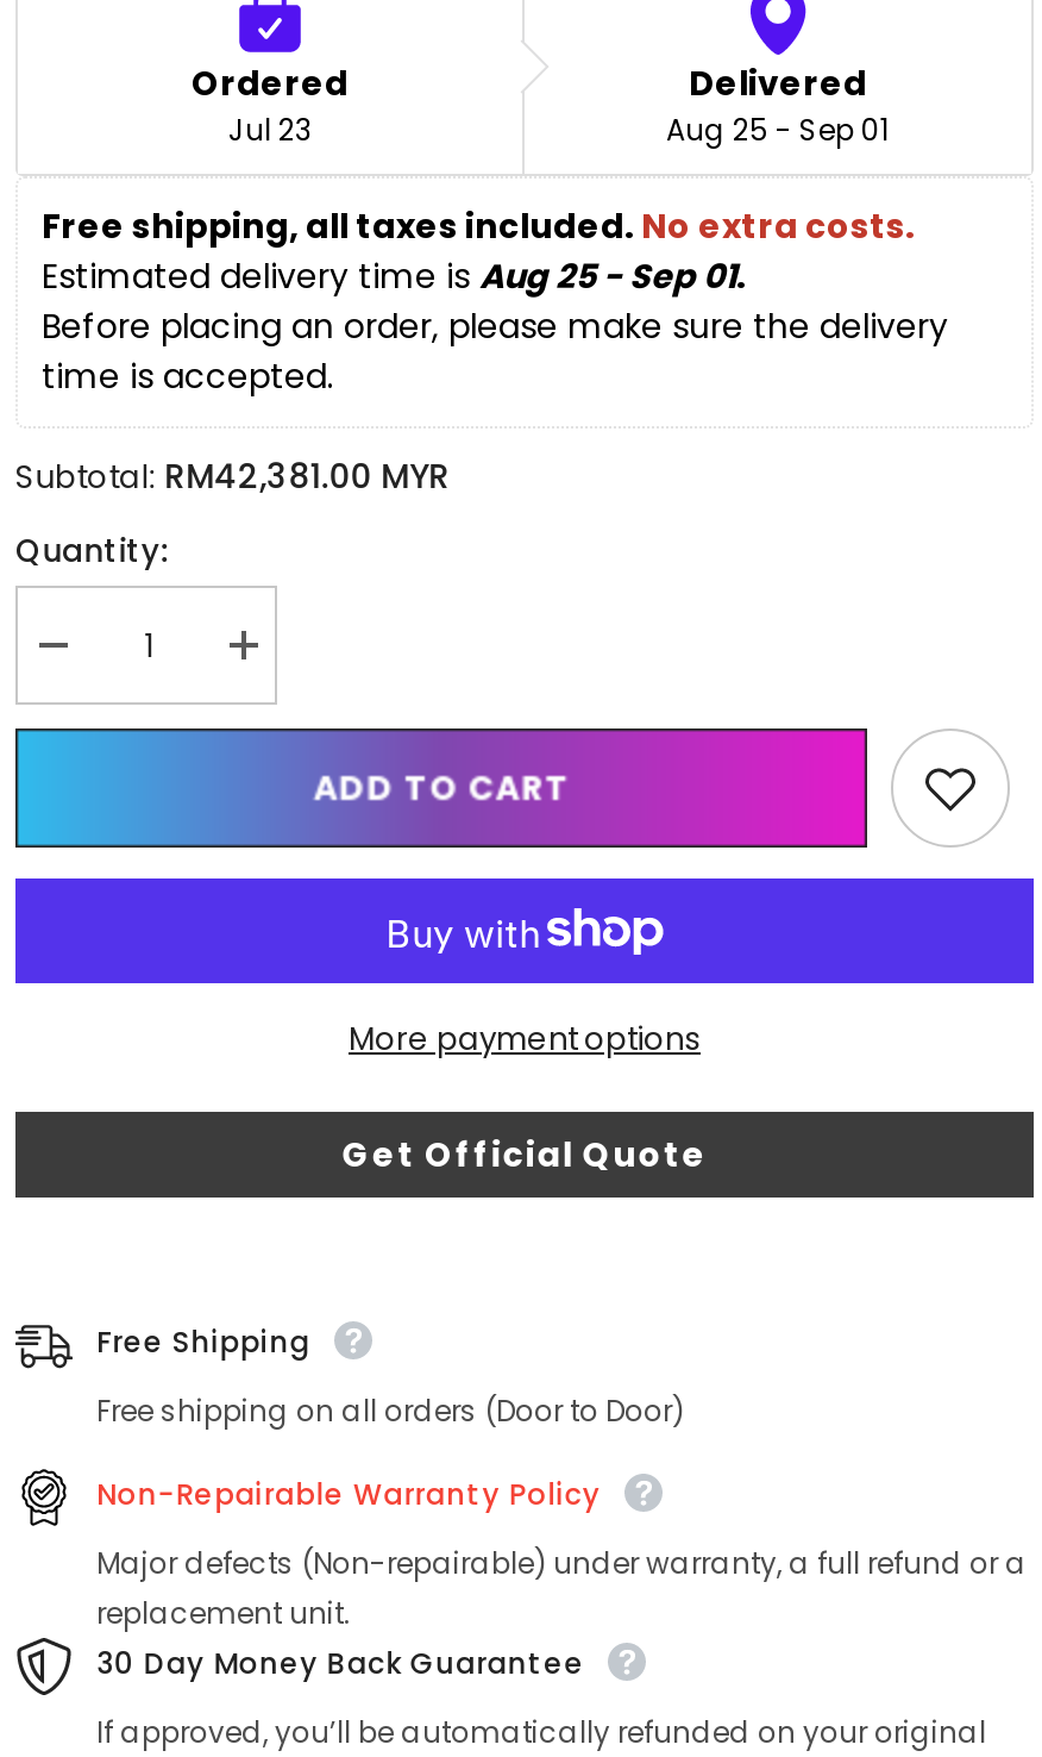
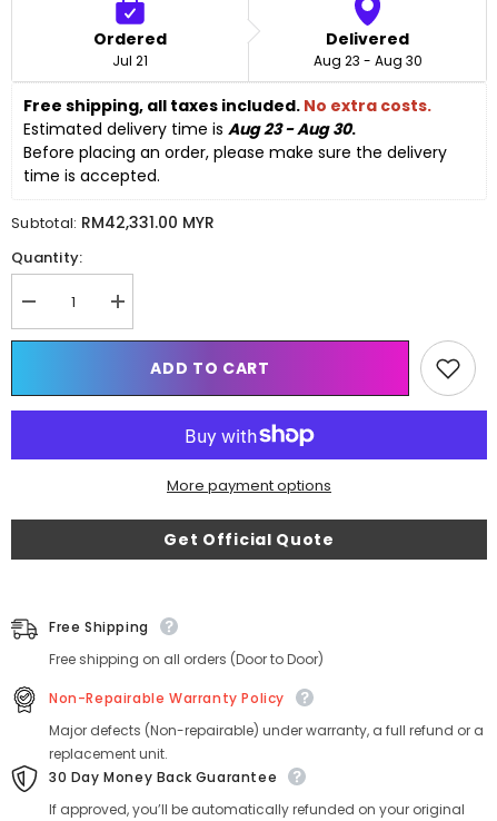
[228,110,312,150] Jul 23 -> [112,51,148,70] Jul 21
[666,110,890,150] Aug 25 - Sep 01 -> [313,51,422,70] Aug 23 - Aug 30
[42,253,746,300] Estimated delivery time is Aug 25 - Sep 01. -> [23,118,356,140] Estimated delivery time is Aug 23 - Aug 30.
[15,453,450,500] Subtotal: RM42,381.00 MYR -> [11,212,214,234] Subtotal: RM42,331.00 MYR

